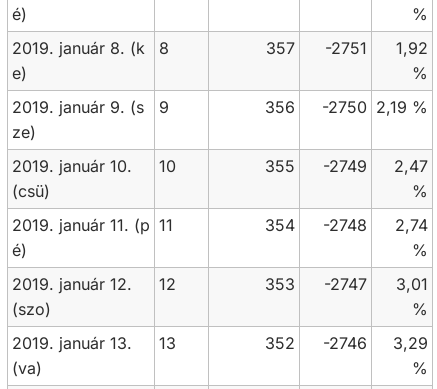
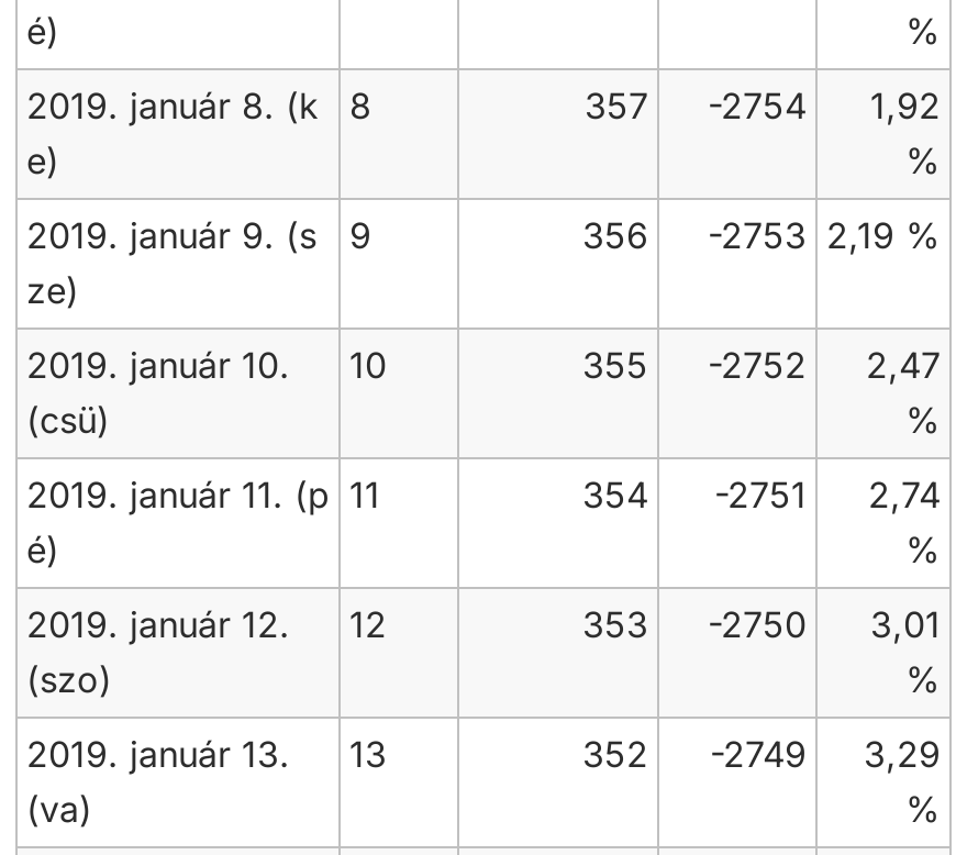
[266,38,428,58] 357 -2751 1,92 -> [585,84,941,127] 357 -2754 1,92
[265,97,428,117] 356 -2750 2,19 % -> [582,213,941,257] 356 -2753 2,19 %
[265,156,428,176] 355 -2749 2,47 -> [582,343,941,387] 355 -2752 2,47
[265,215,428,235] 354 -2748 2,74 -> [582,473,941,517] 354 -2751 2,74
[265,274,428,294] 353 -2747 3,01 -> [582,602,941,646] 353 -2750 3,01
[265,333,428,353] 352 -2746 3,29 -> [582,732,941,776] 352 -2749 3,29

